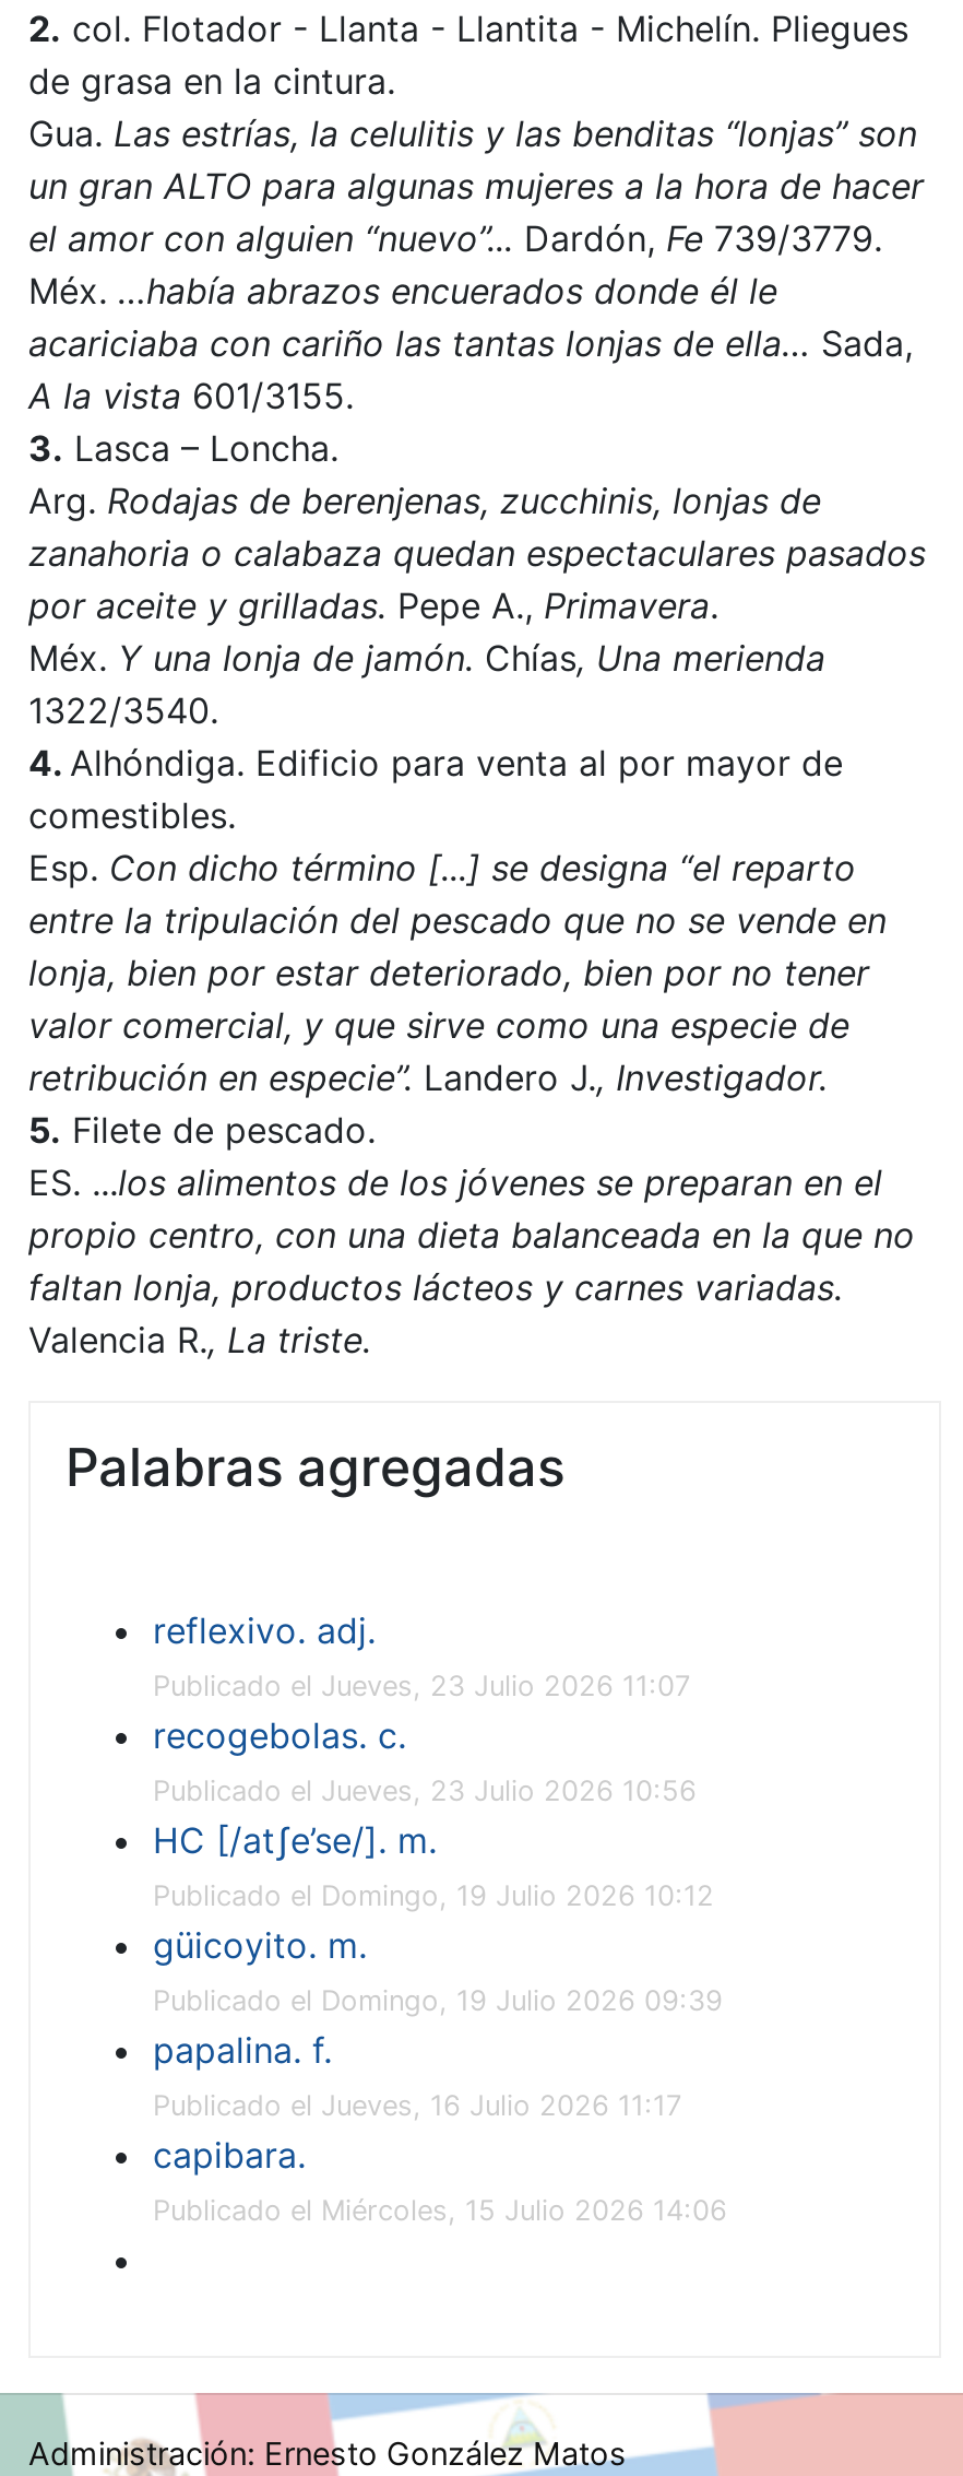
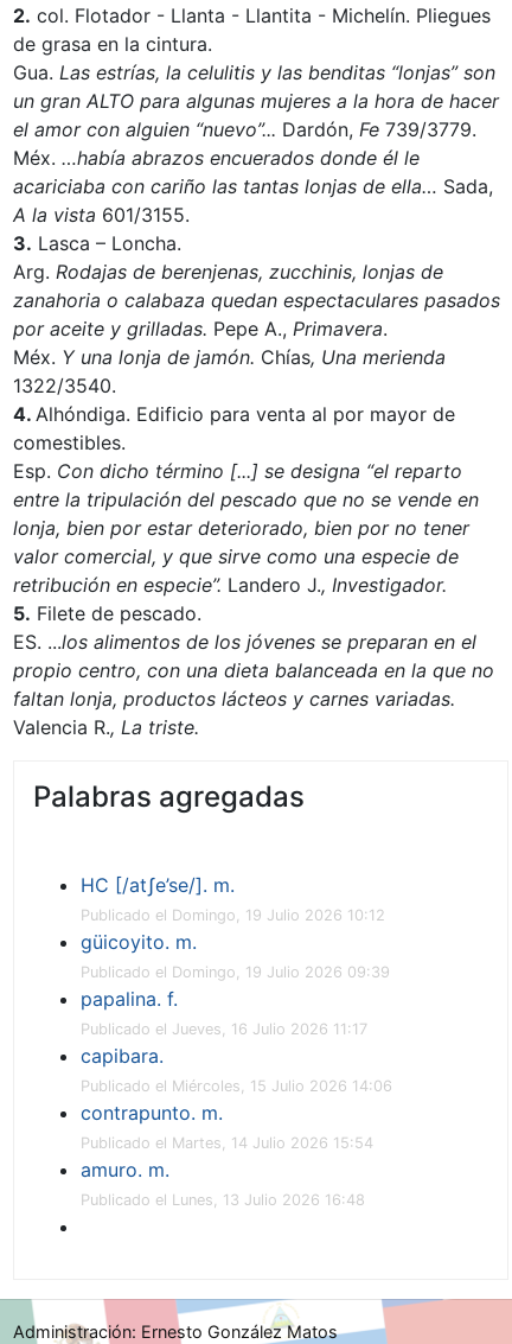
[153,1608,697,1807] reflexivo. adj. | Publicado el Jueves, 23 Julio 2026 11:07 | recogebolas. c. | Publicado el Jueves, 23 Julio 2026 10:56 -> none
moved [153,1818,727,2227] -> [81,873,392,1095]: HC [/atʃe’se/]. m. | Publicado el Domingo, 19 Julio 2026 10:12 | güicoyito. m. | Publicado el Domingo, 19 Julio 2026 09:39 | papalina. f. | Publicado el Jueves, 16 Julio 2026 11:17 | capibara. | Publicado el Miércoles, 15 Julio 2026 14:06
none -> [81,1101,373,1209] contrapunto. m. | Publicado el Martes, 14 Julio 2026 15:54 | amuro. m. | Publicado el Lunes, 13 Julio 2026 16:48

